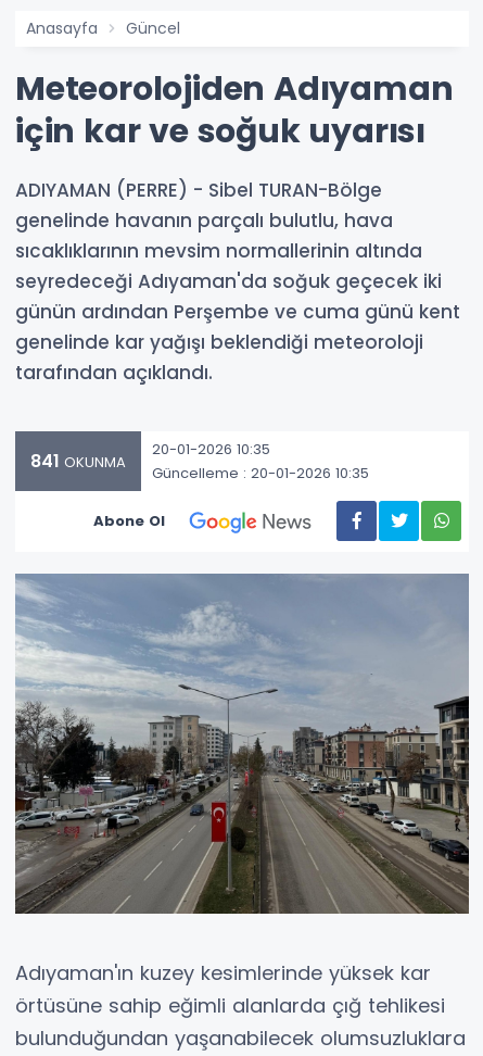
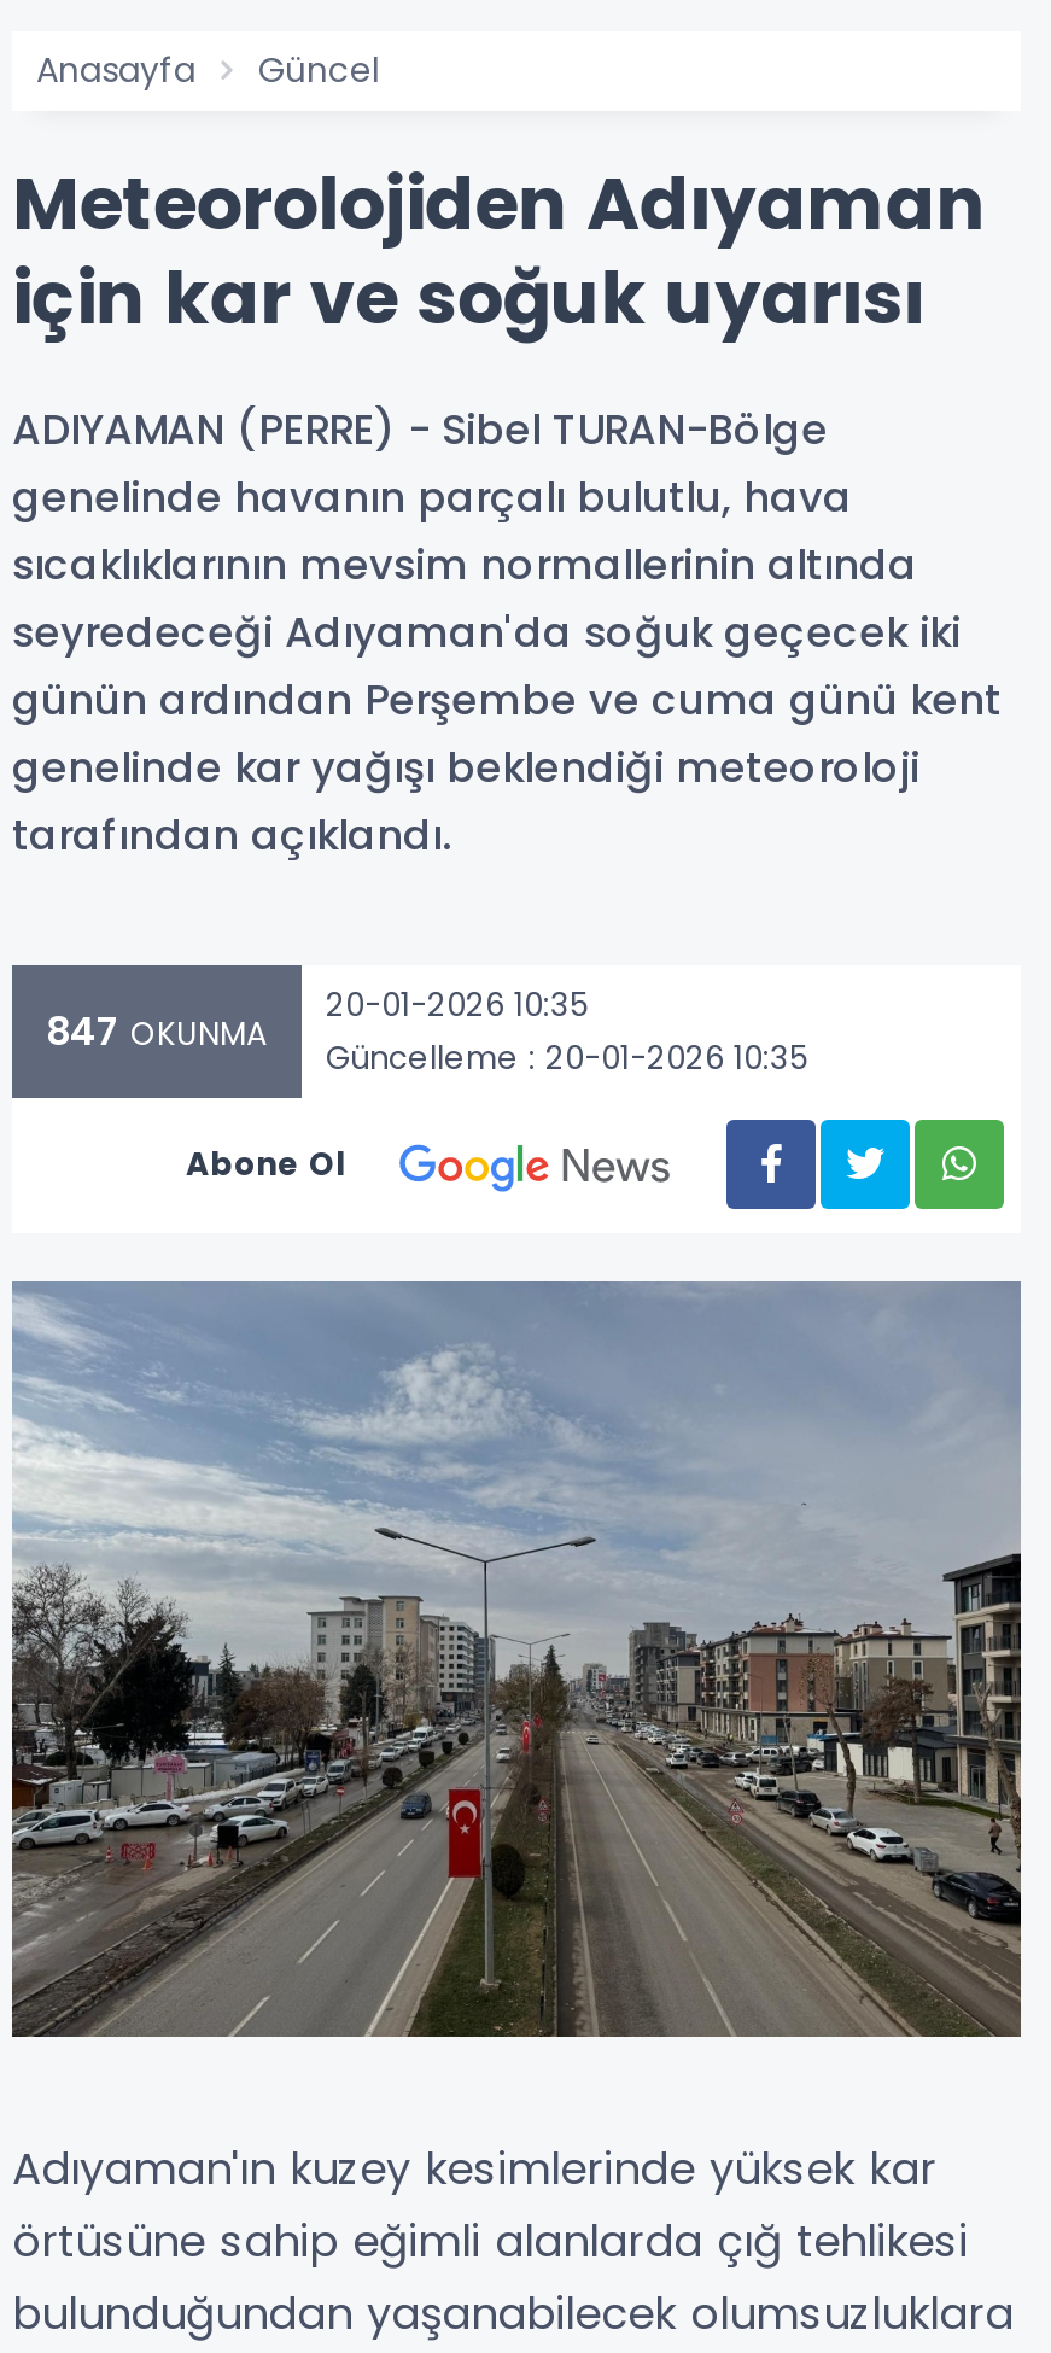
[30,438,369,483] 841 OKUNMA 20-01-2026 10:35 Güncelleme : 20-01-2026 10:35 -> [46,981,808,1080] 847 OKUNMA 20-01-2026 10:35 Güncelleme : 20-01-2026 10:35

